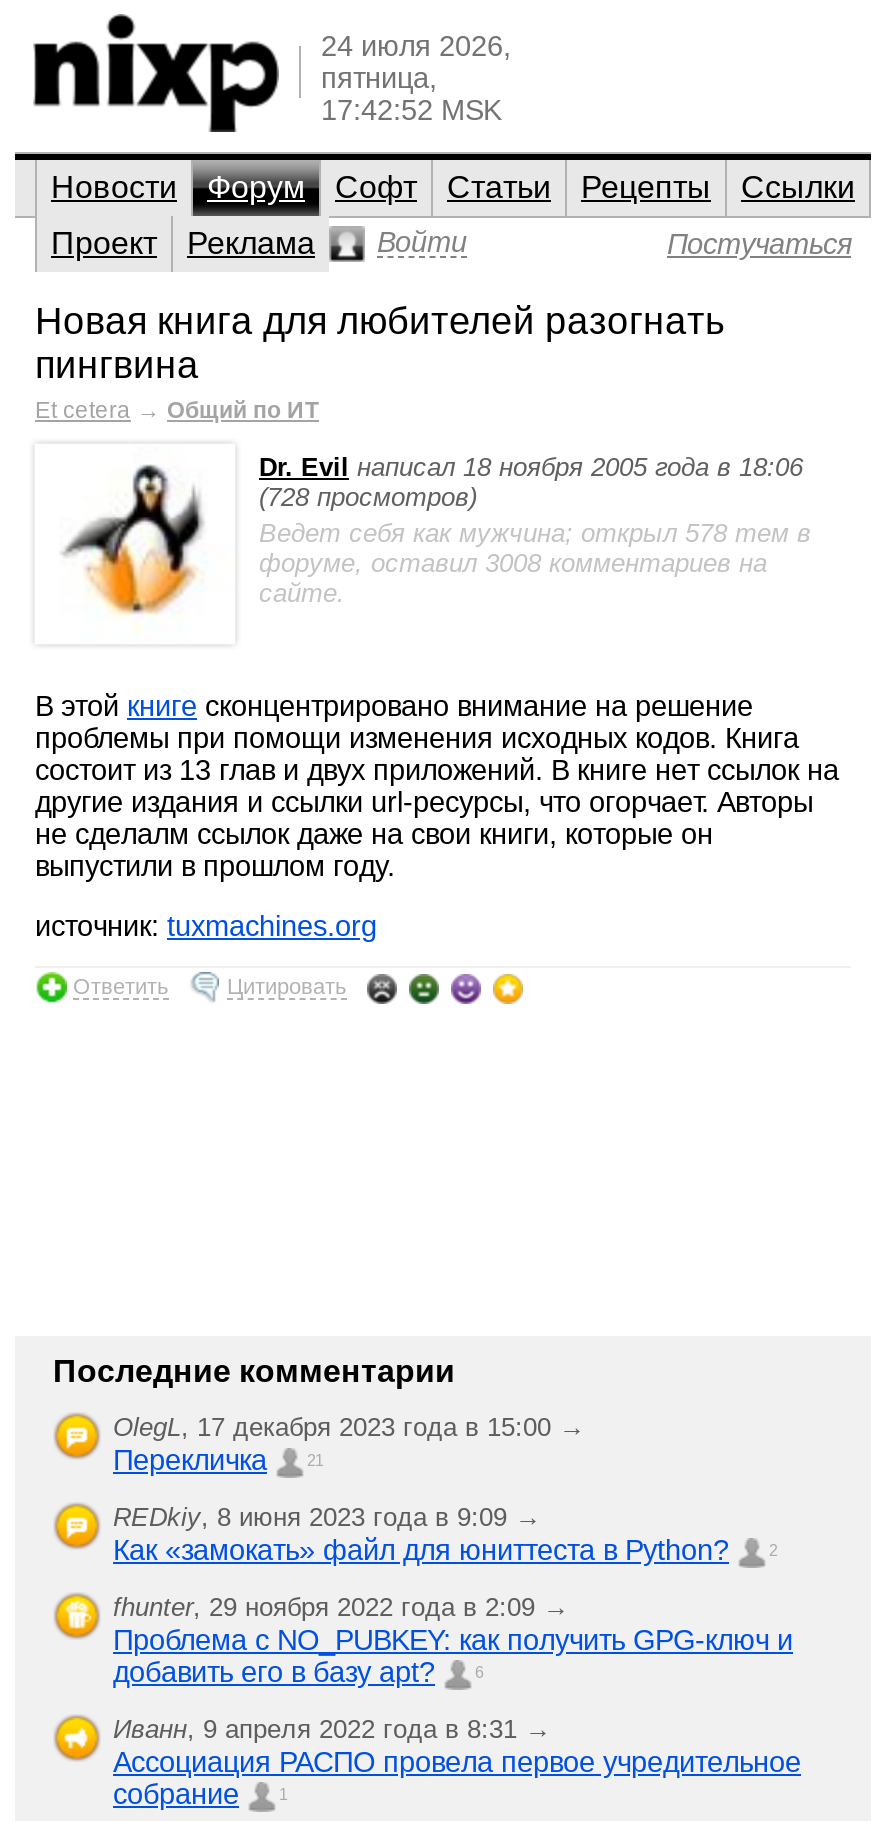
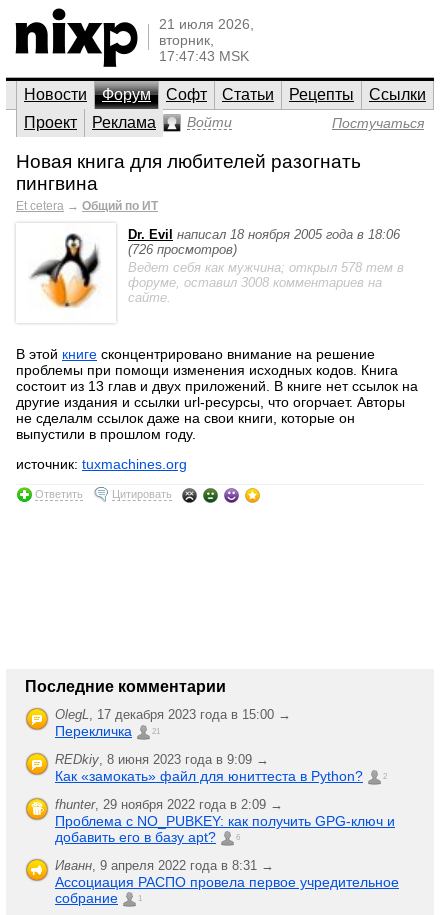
[321,30,511,126] 24 июля 2026, | пятница, | 17:42:52 MSK -> [159,16,254,64] 21 июля 2026, | вторник, | 17:47:43 MSK
[259,482,477,512] (728 просмотров) -> [128,242,237,257] (726 просмотров)

